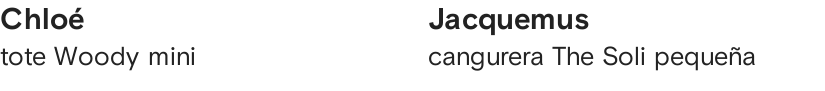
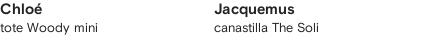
[428,43,756,69] cangurera The Soli pequeña -> [214,21,319,34] canastilla The Soli

